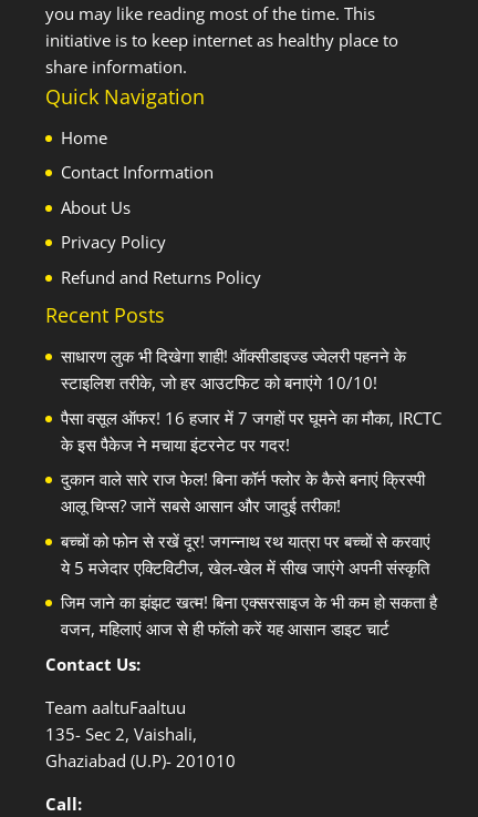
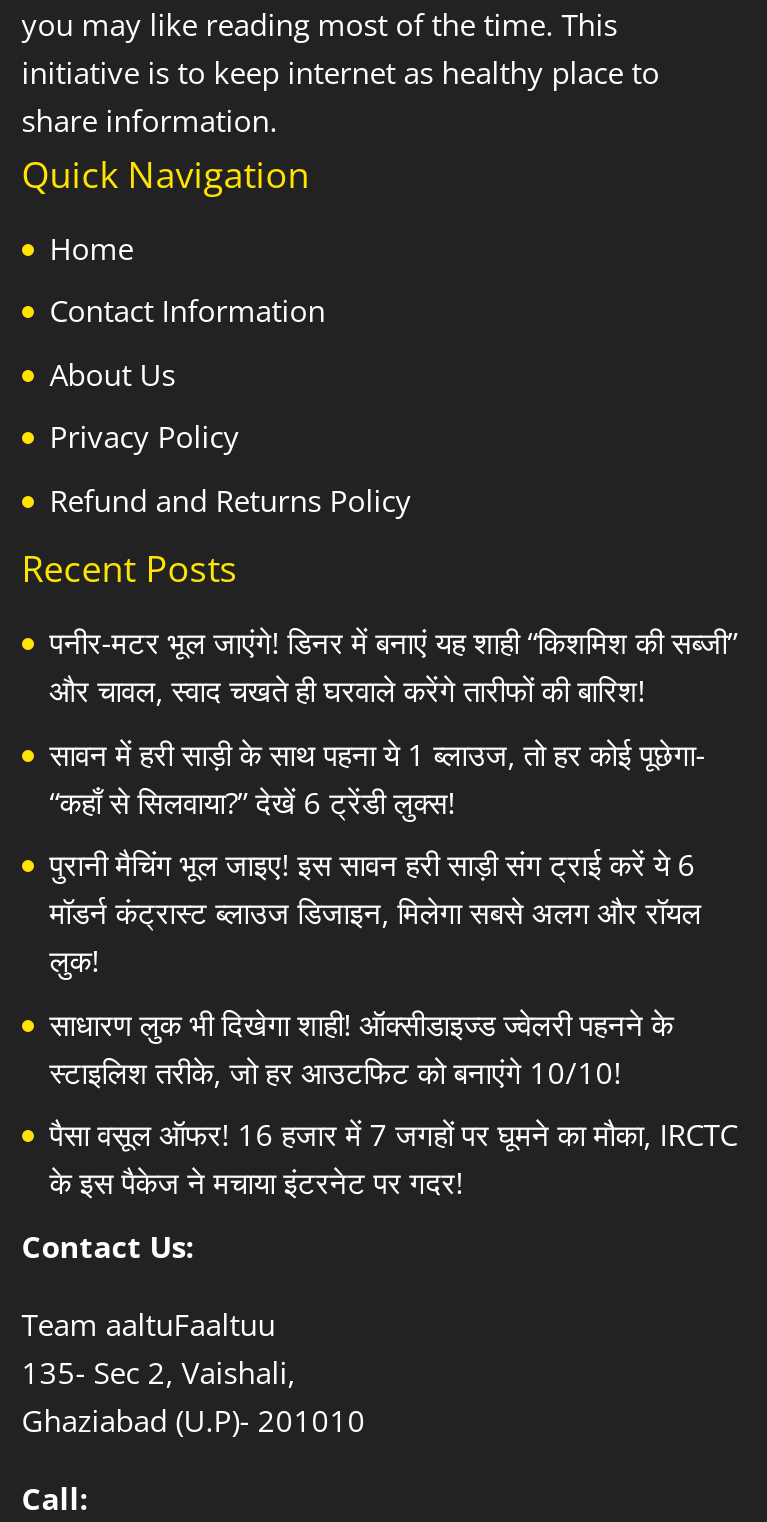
none -> [50,623,738,981] पनीर-मटर भूल जाएंगे! डिनर में बनाएं यह शाही “किशमिश की सब्जी” | और चावल, स्वाद चखते ही घरवाले करेंगे तारीफों की बारिश! | सावन में हरी साड़ी के साथ पहना ये 1 ब्लाउज, तो हर कोई पूछेगा- | “कहाँ से सिलवाया?” देखें 6 ट्रेंडी लुक्स! | पुरानी मैचिंग भूल जाइए! इस सावन हरी साड़ी संग ट्राई करें ये 6 | मॉडर्न कंट्रास्ट ब्लाउज डिजाइन, मिलेगा सबसे अलग और रॉयल | लुक!
moved [61,345,441,455] -> [50,1004,738,1203]: साधारण लुक भी दिखेगा शाही! ऑक्सीडाइज्ड ज्वेलरी पहनने के | स्टाइलिश तरीके, जो हर आउटफिट को बनाएंगे 10/10! | पैसा वसूल ऑफर! 16 हजार में 7 जगहों पर घूमने का मौका, IRCTC | के इस पैकेज ने मचाया इंटरनेट पर गदर!
[61,468,437,640] दुकान वाले सारे राज फेल! बिना कॉर्न फ्लोर के कैसे बनाएं क्रिस्पी | आलू चिप्स? जानें सबसे आसान और जादुई तरीका! | बच्चों को फोन से रखें दूर! जगन्नाथ रथ यात्रा पर बच्चों से करवाएं | ये 5 मजेदार एक्टिविटीज, खेल-खेल में सीख जाएंगे अपनी संस्कृति | जिम जाने का झंझट खत्म! बिना एक्सरसाइज के भी कम हो सकता है | वजन, महिलाएं आज से ही फॉलो करें यह आसान डाइट चार्ट -> none

